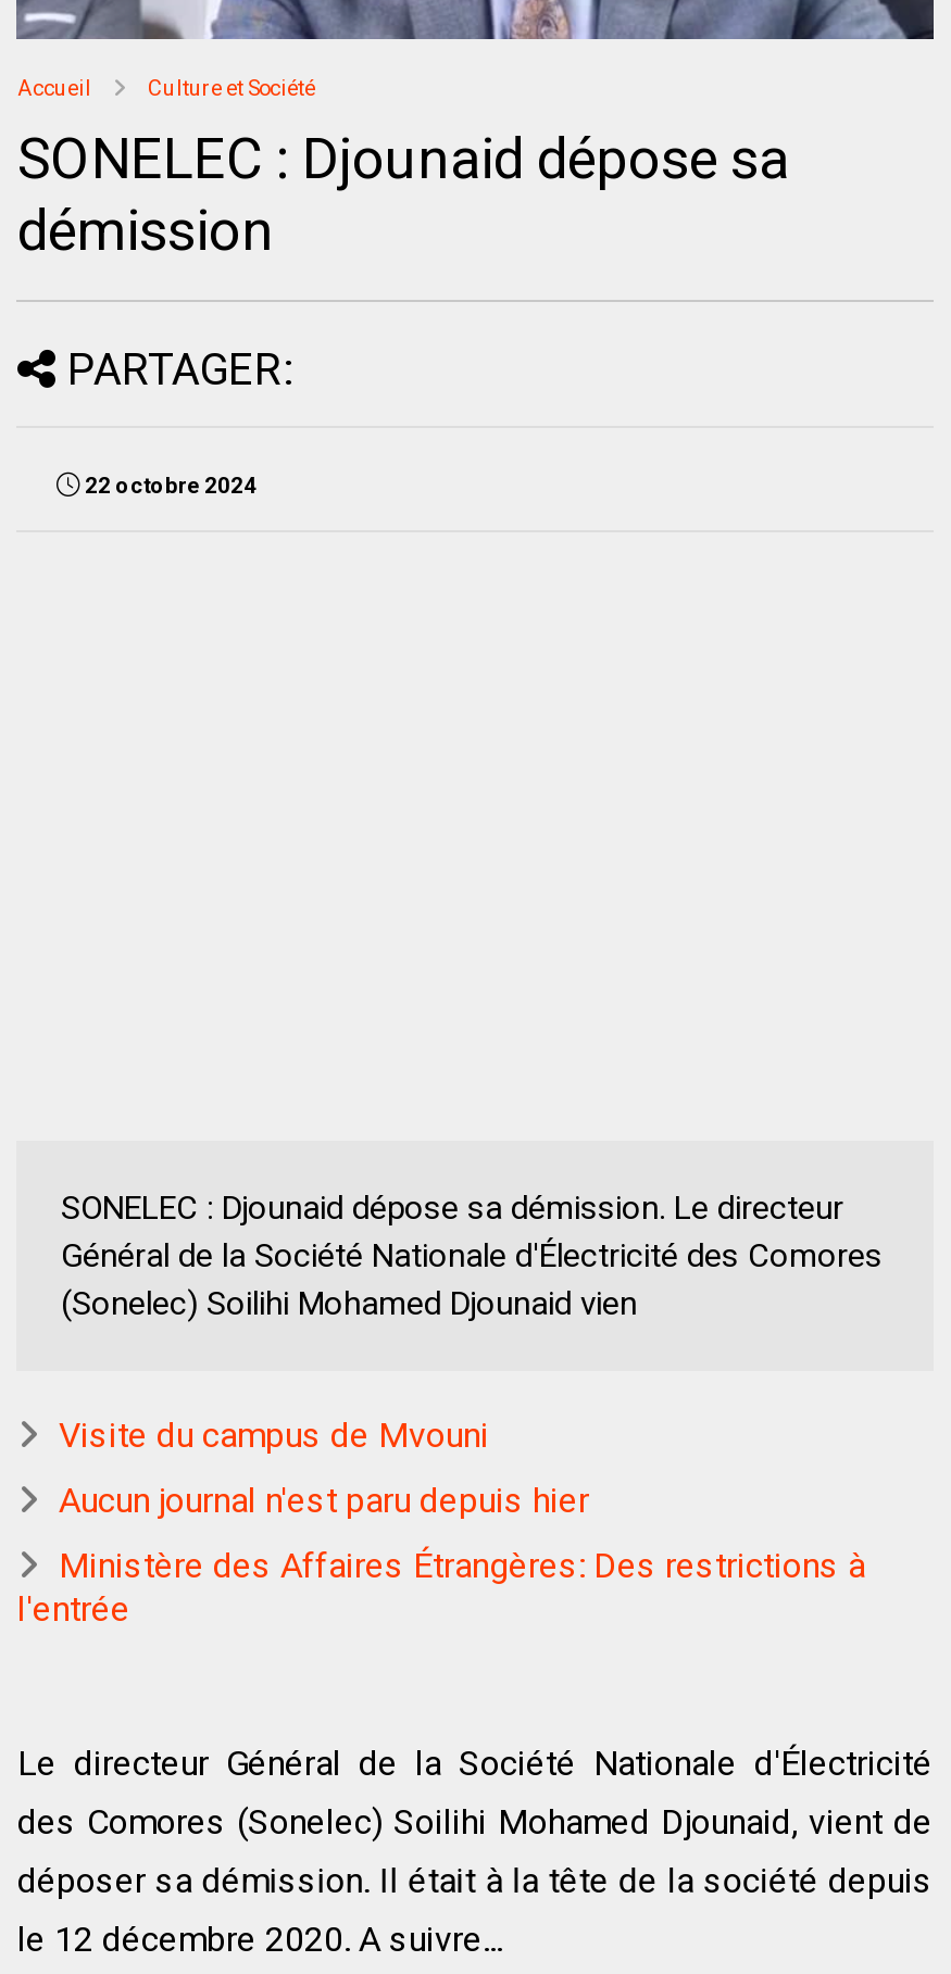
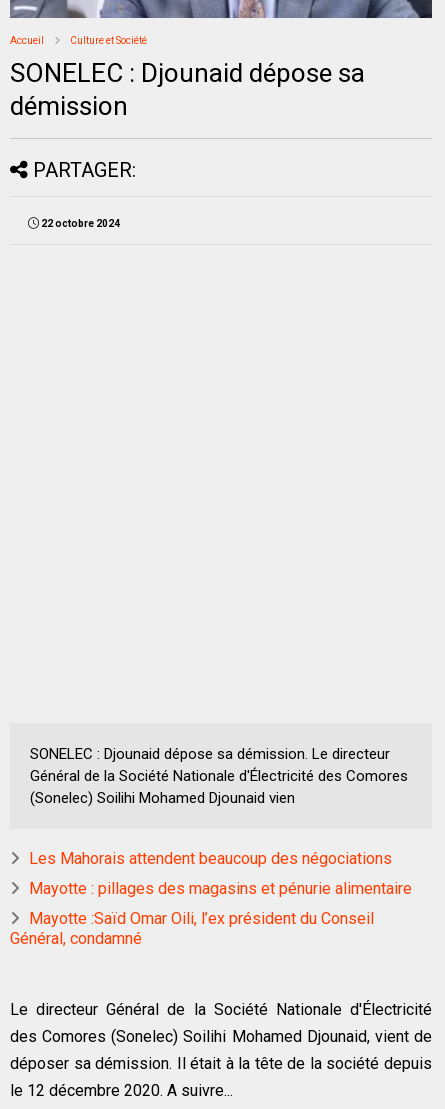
[58,1415,489,1456] Visite du campus de Mvouni -> [29,849,392,868] Les Mahorais attendent beaucoup des négociations
[58,1480,589,1522] Aucun journal n'est paru depuis hier -> [29,879,412,898] Mayotte : pillages des magasins et pénurie alimentaire
[17,1546,865,1630] Ministère des Affaires Étrangères: Des restrictions à | l'entrée -> [10,909,374,948] Mayotte :Saïd Omar Oili, l’ex président du Conseil | Général, condamné

